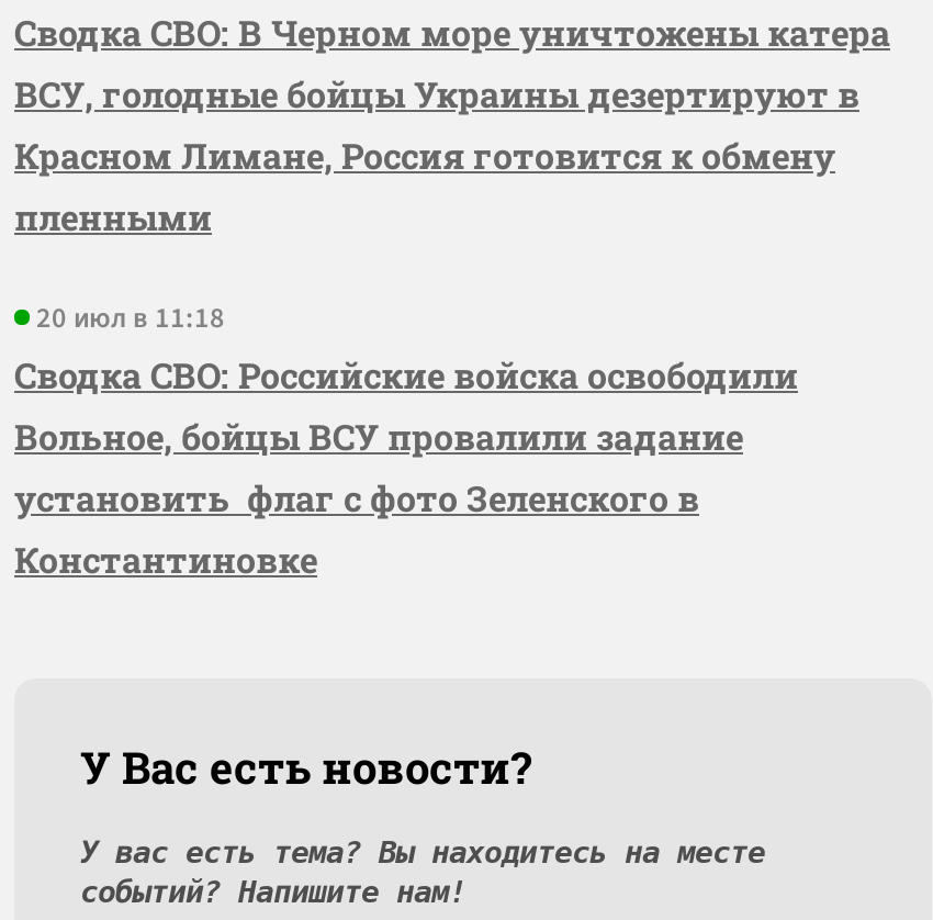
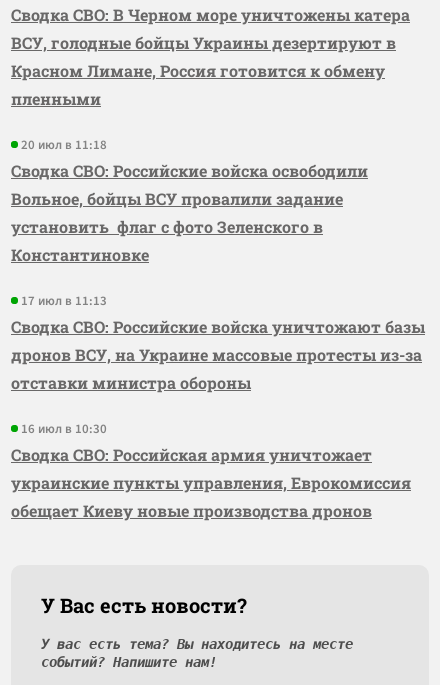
none -> [11,292,425,521] 17 июл в 11:13 | Сводка СВО: Российские войска уничтожают базы | дронов ВСУ, на Украине массовые протесты из-за | отставки министра обороны | 16 июл в 10:30 | Сводка СВО: Российская армия уничтожает | украинские пункты управления, Еврокомиссия | обещает Киеву новые производства дронов

